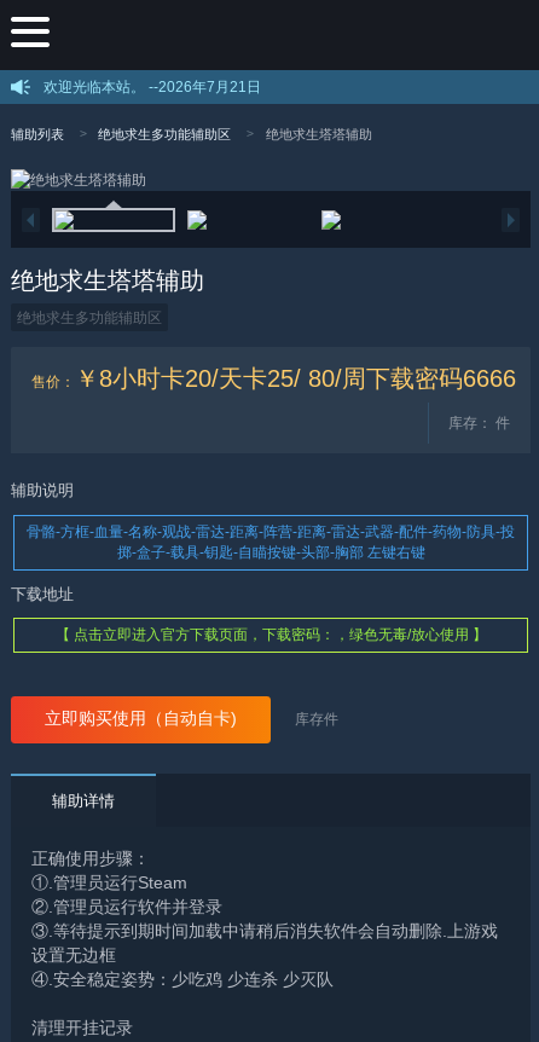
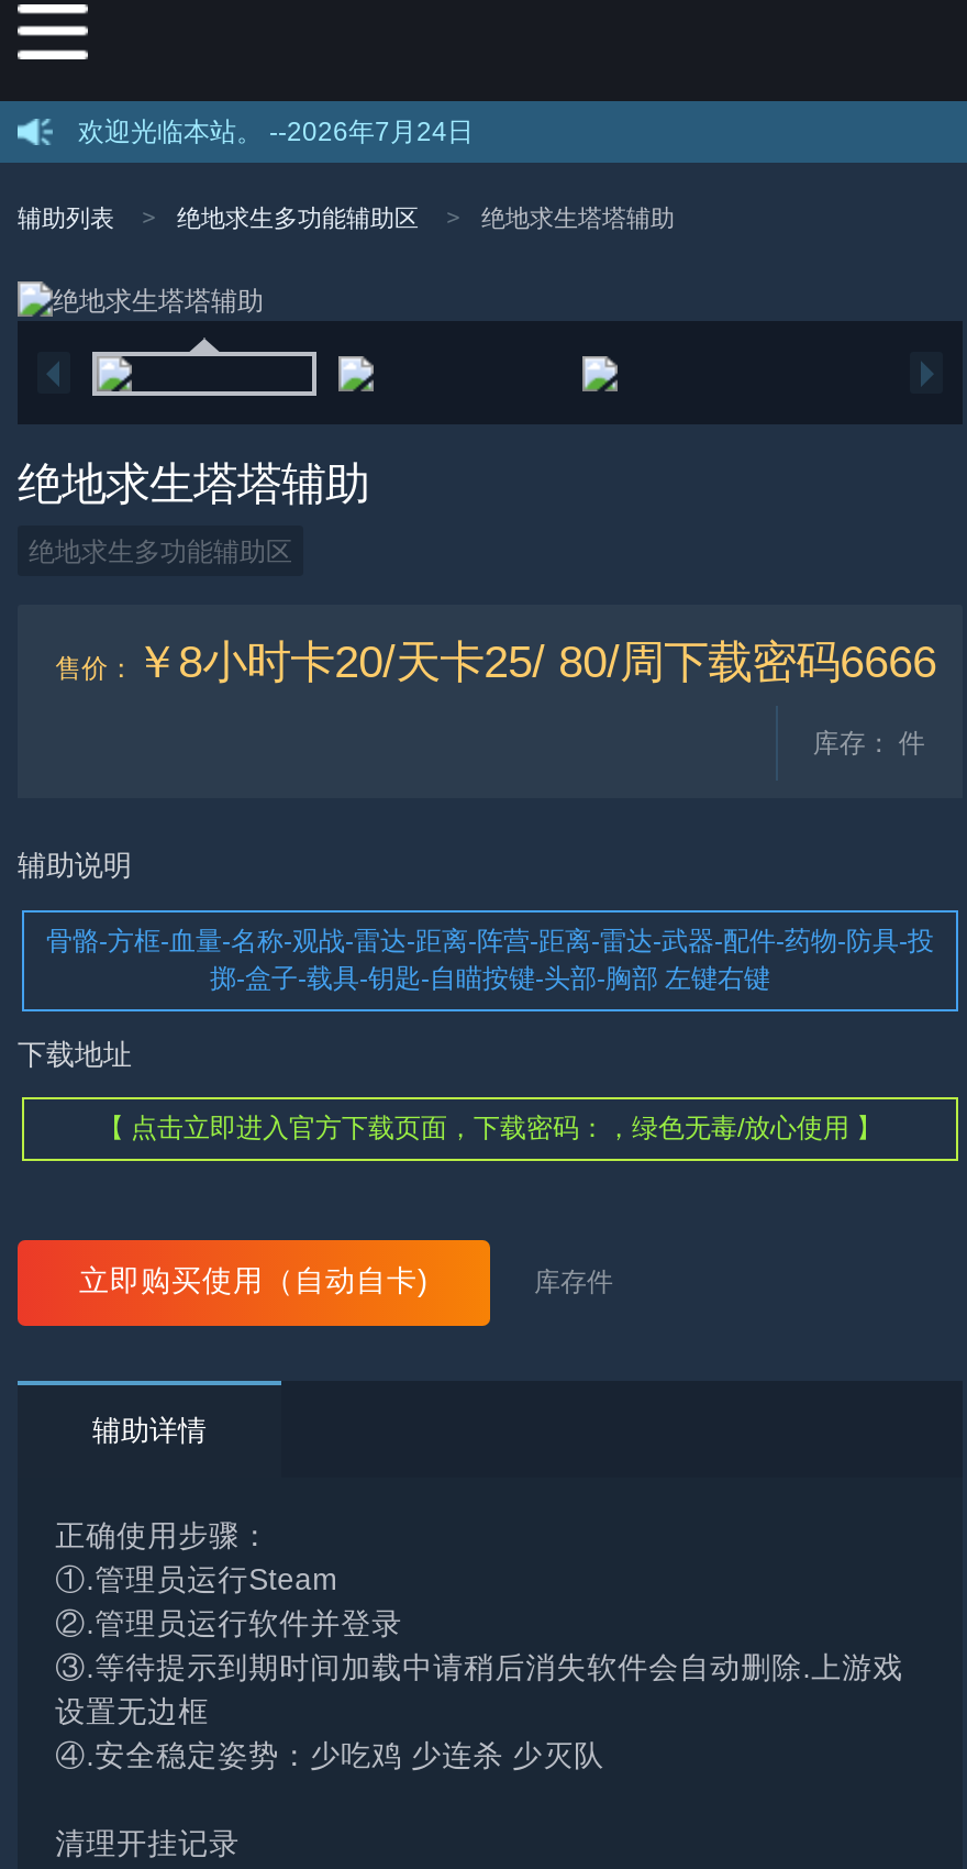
[44,78,262,95] 欢迎光临本站。 --2026年7月21日 -> [78,115,474,146] 欢迎光临本站。 --2026年7月24日

